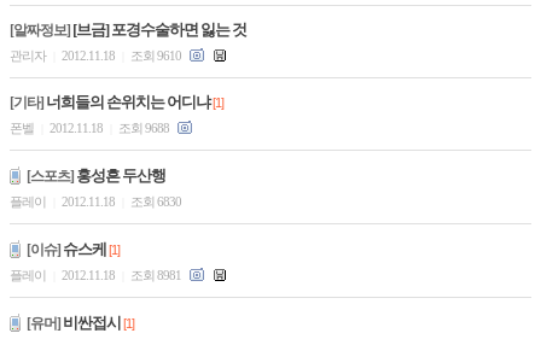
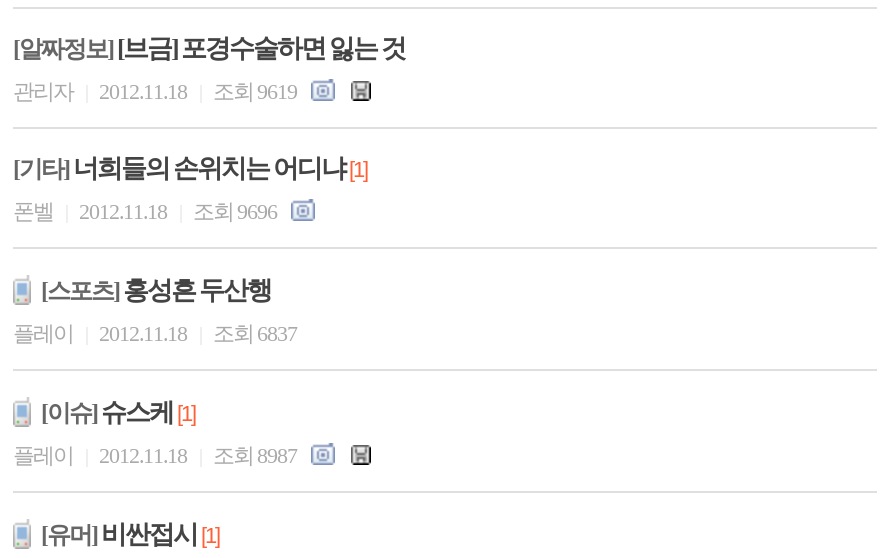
[10,48,184,63] 관리자 2012.11.18 조회 9610 -> [13,79,301,103] 관리자 2012.11.18 조회 9619
[10,121,171,135] 폰벨 2012.11.18 조회 9688 -> [13,199,281,223] 폰벨 2012.11.18 조회 9696
[10,194,181,209] 플레이 2012.11.18 조회 6830 -> [13,321,297,345] 플레이 2012.11.18 조회 6837
[10,268,184,282] 플레이 2012.11.18 조회 8981 -> [13,443,301,467] 플레이 2012.11.18 조회 8987

